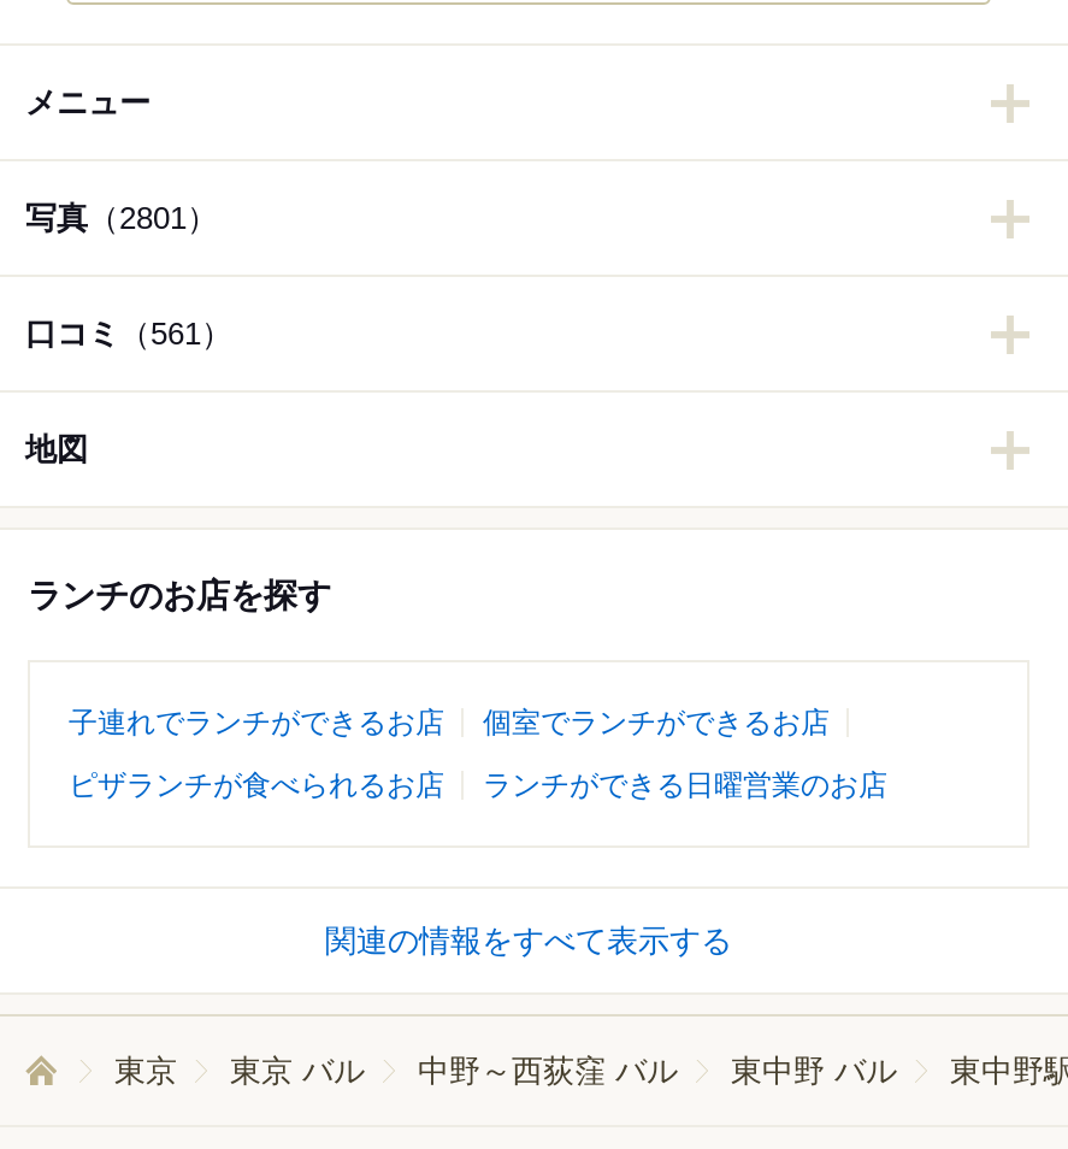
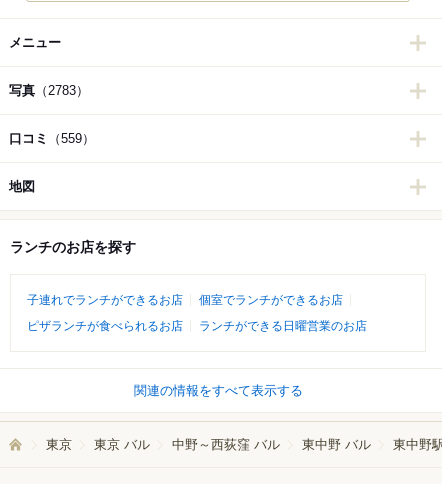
[25,200,218,236] 写真（2801） -> [9,83,89,98] 写真（2783）
[25,316,232,352] 口コミ（561） -> [9,131,95,146] 口コミ（559）

